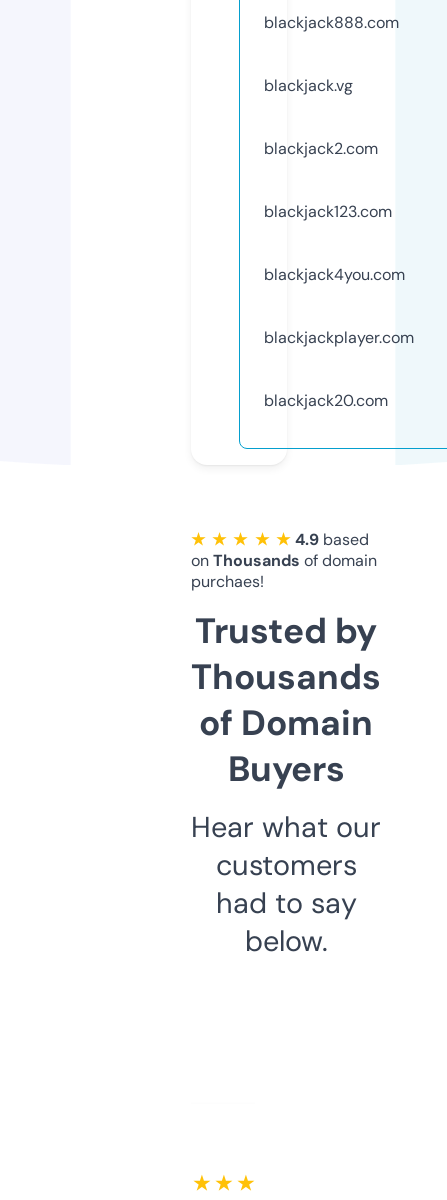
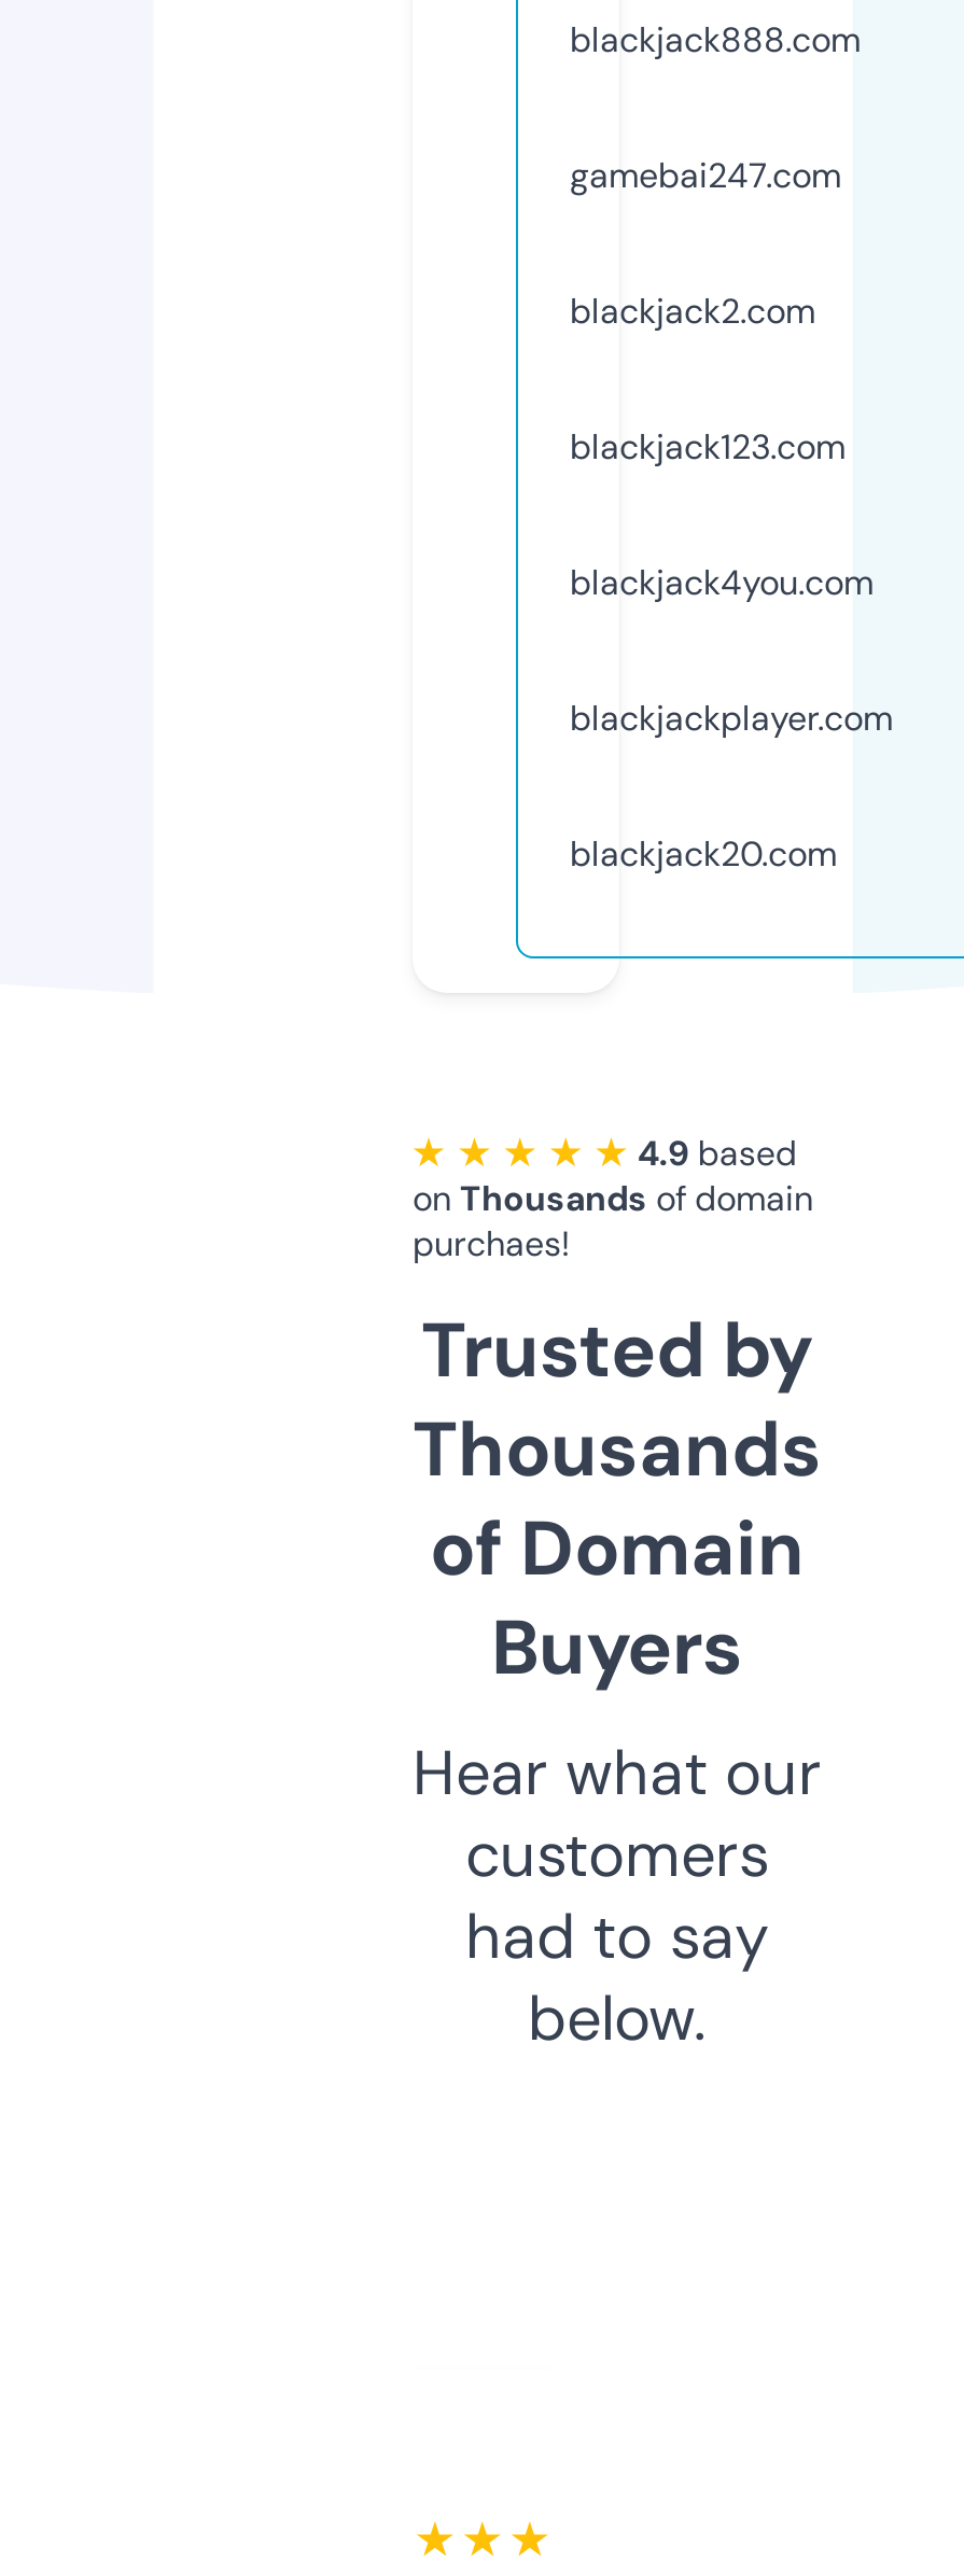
[264,75,353,96] blackjack.vg -> [570,152,841,198] gamebai247.com

